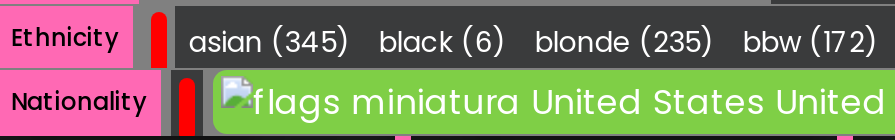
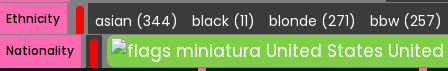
[189,23,351,63] asian (345) -> [95,11,178,31] asian (344)
[379,23,507,63] black (6) -> [192,11,255,31] black (11)
[535,23,715,63] blonde (235) -> [269,11,356,31] blonde (271)
[743,23,879,63] bbw (172) -> [370,11,442,31] bbw (257)

